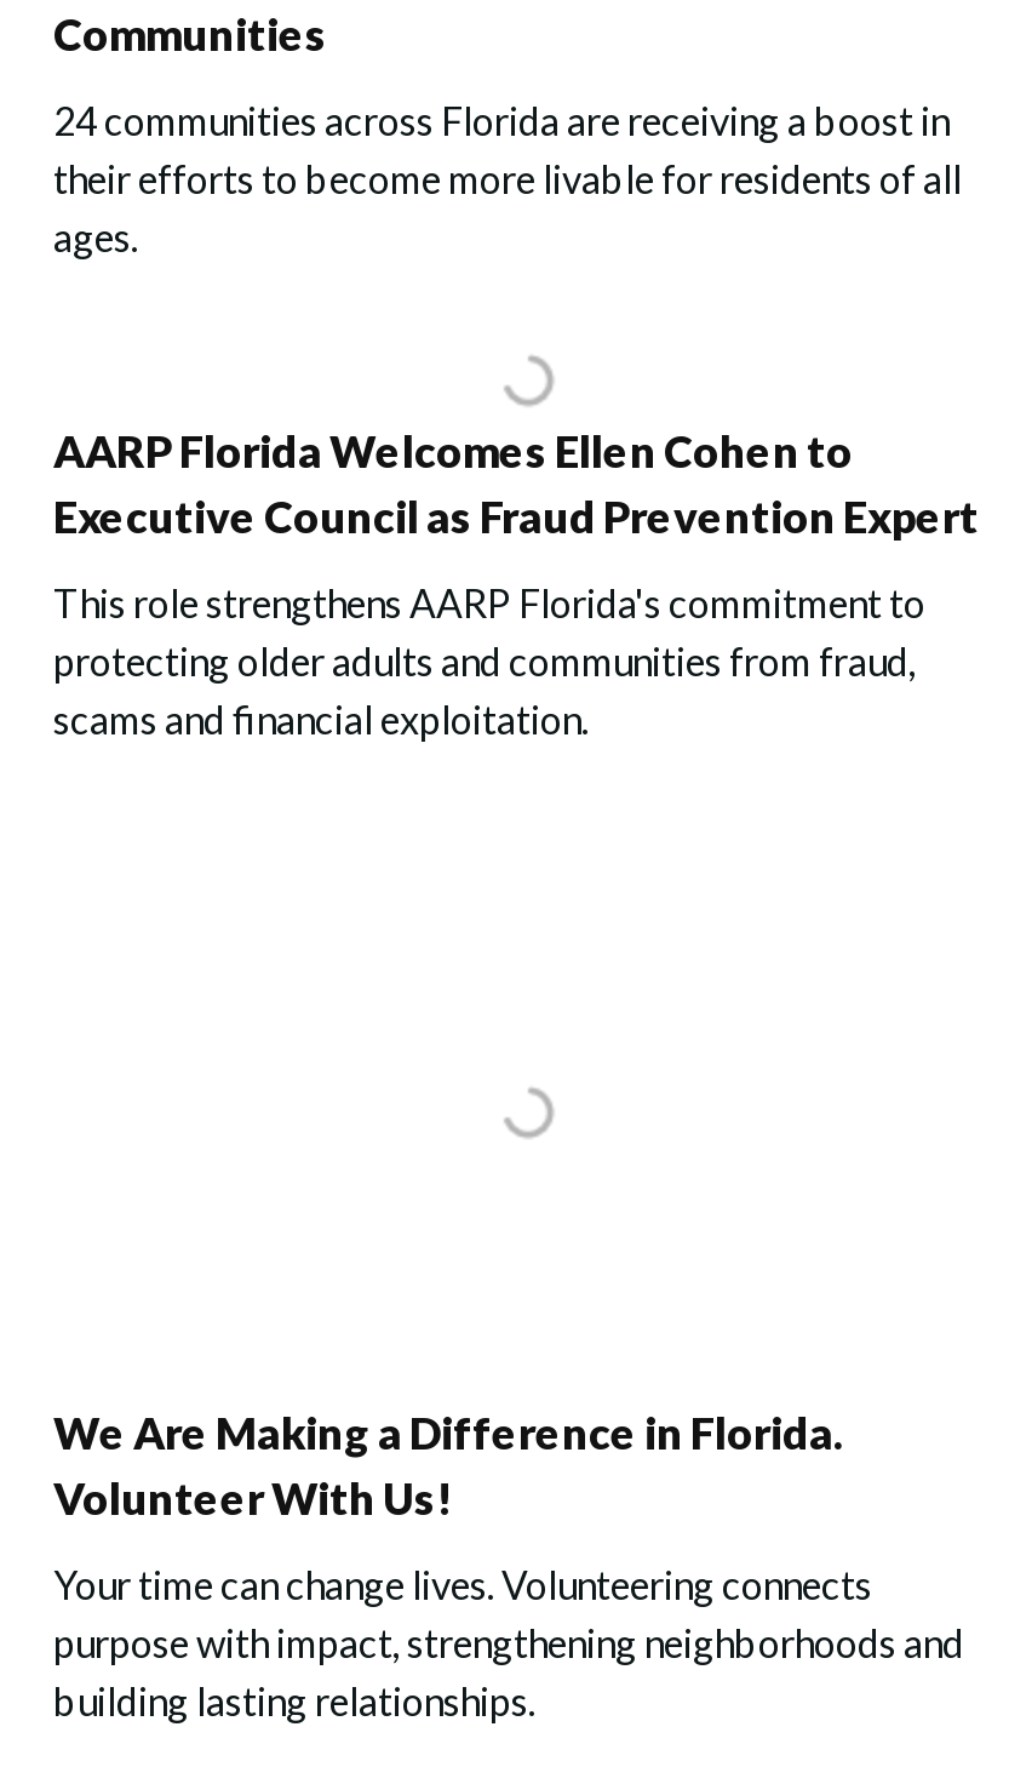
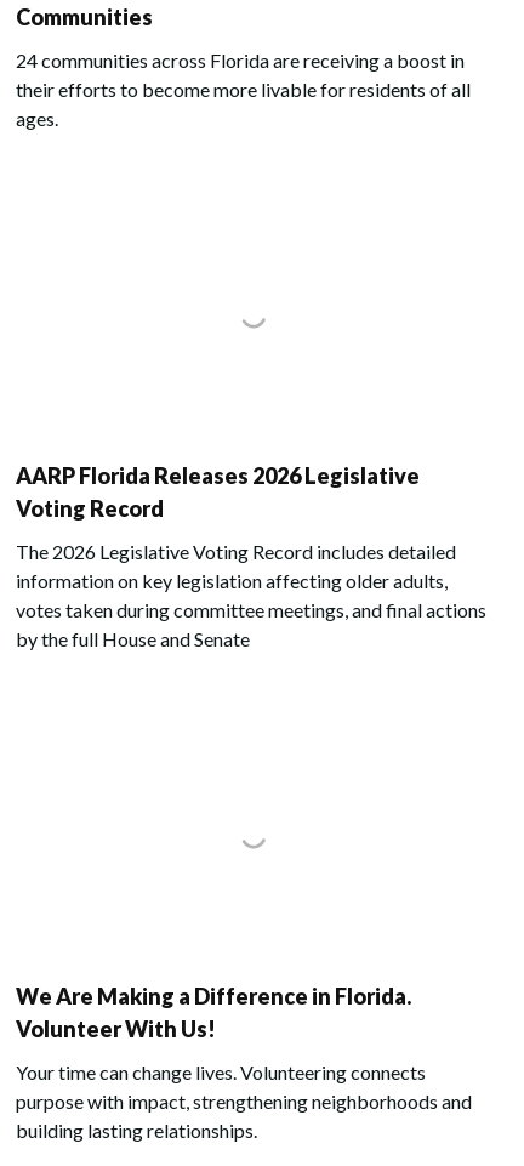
[53,424,979,543] AARP Florida Welcomes Ellen Cohen to | Executive Council as Fraud Prevention Expert -> [16,463,420,522] AARP Florida Releases 2026 Legislative | Voting Record
[53,580,925,742] This role strengthens AARP Florida's commitment to | protecting older adults and communities from fraud, | scams and financial exploitation. -> [16,540,486,651] The 2026 Legislative Voting Record includes detailed | information on key legislation affecting older adults, | votes taken during committee meetings, and final actions | by the full House and Senate

